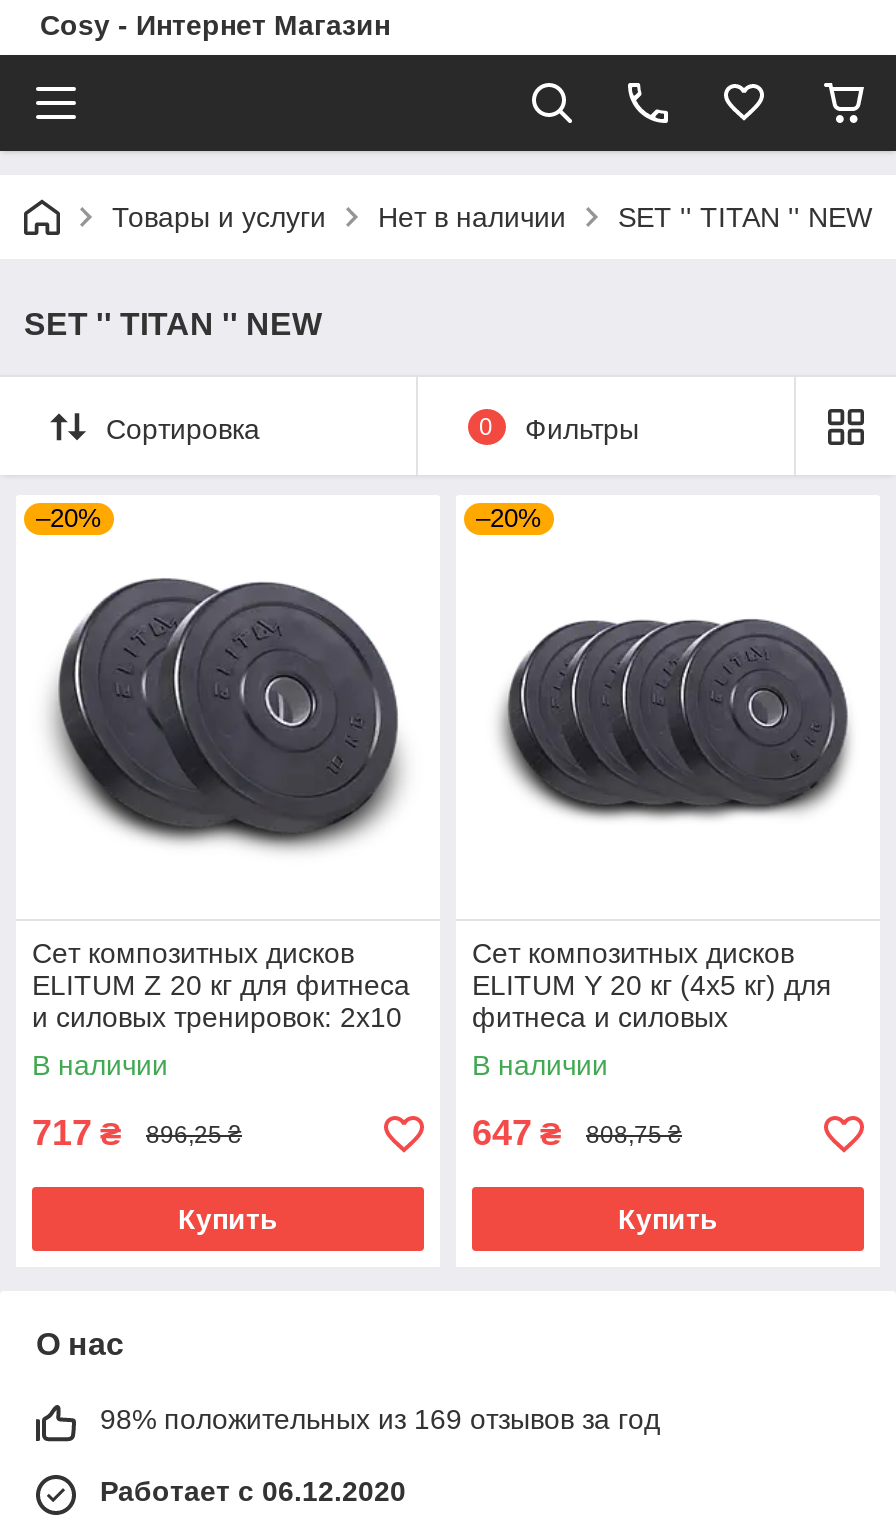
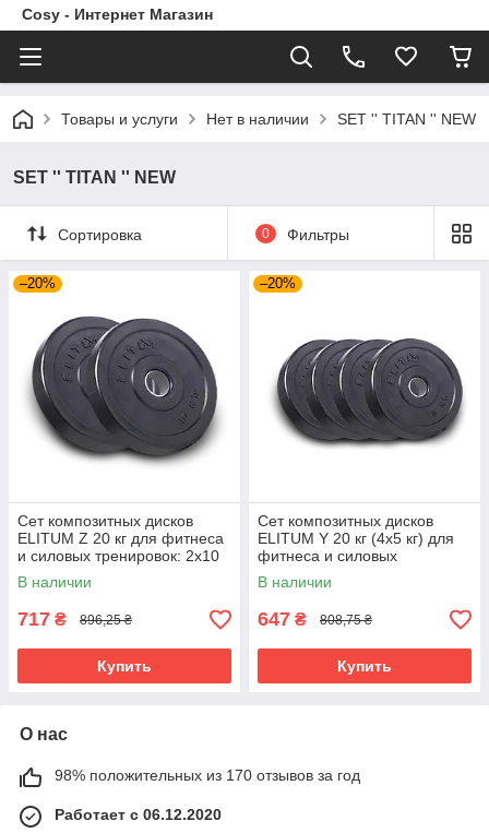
[100,1403,660,1435] 98% положительных из 169 отзывов за год -> [55,766,360,784] 98% положительных из 170 отзывов за год

